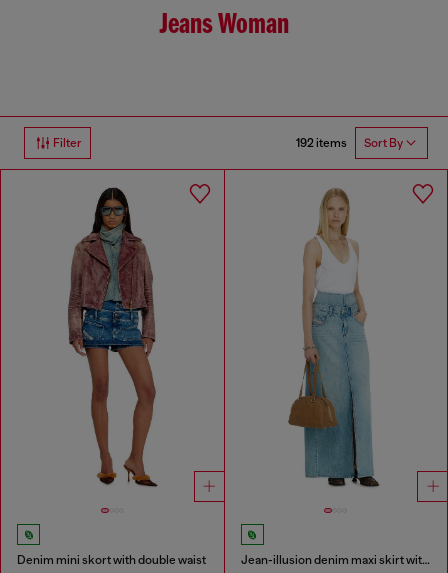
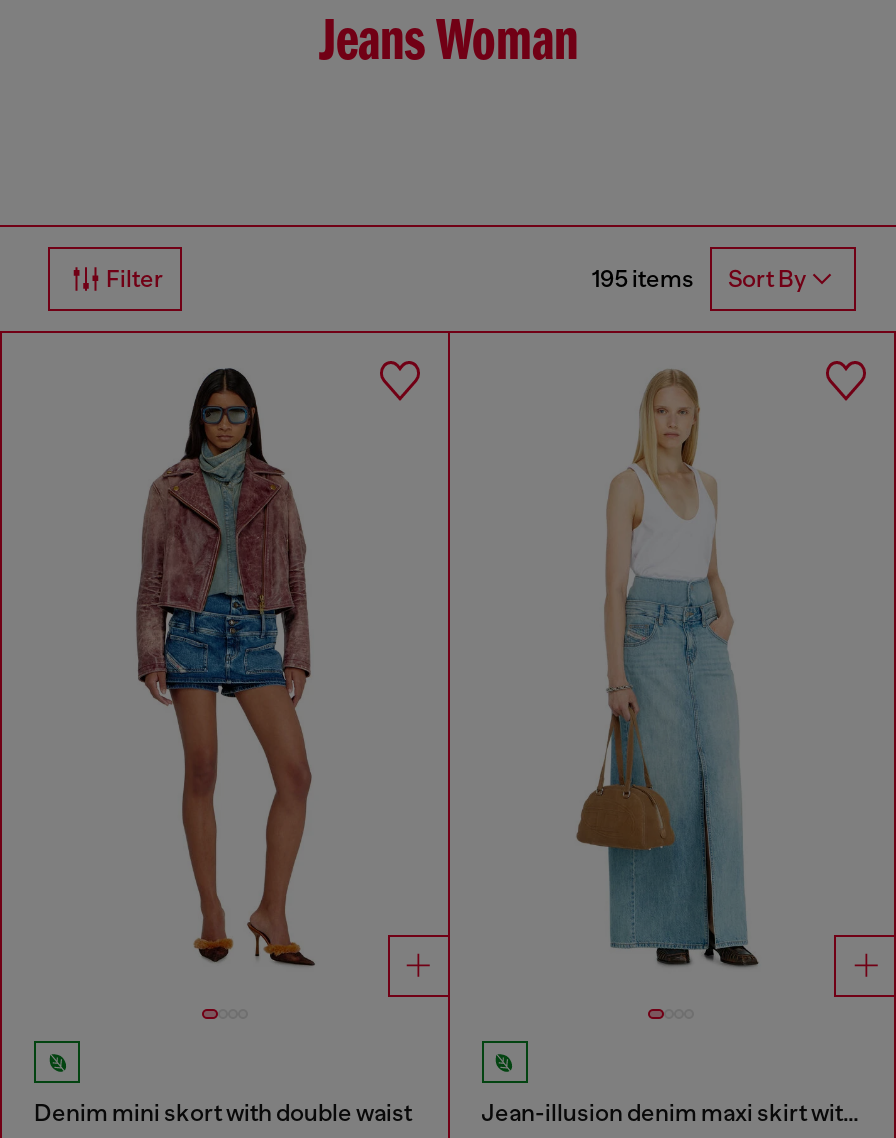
[296,136,403,150] 192 items Sort By -> [592,265,806,294] 195 items Sort By

